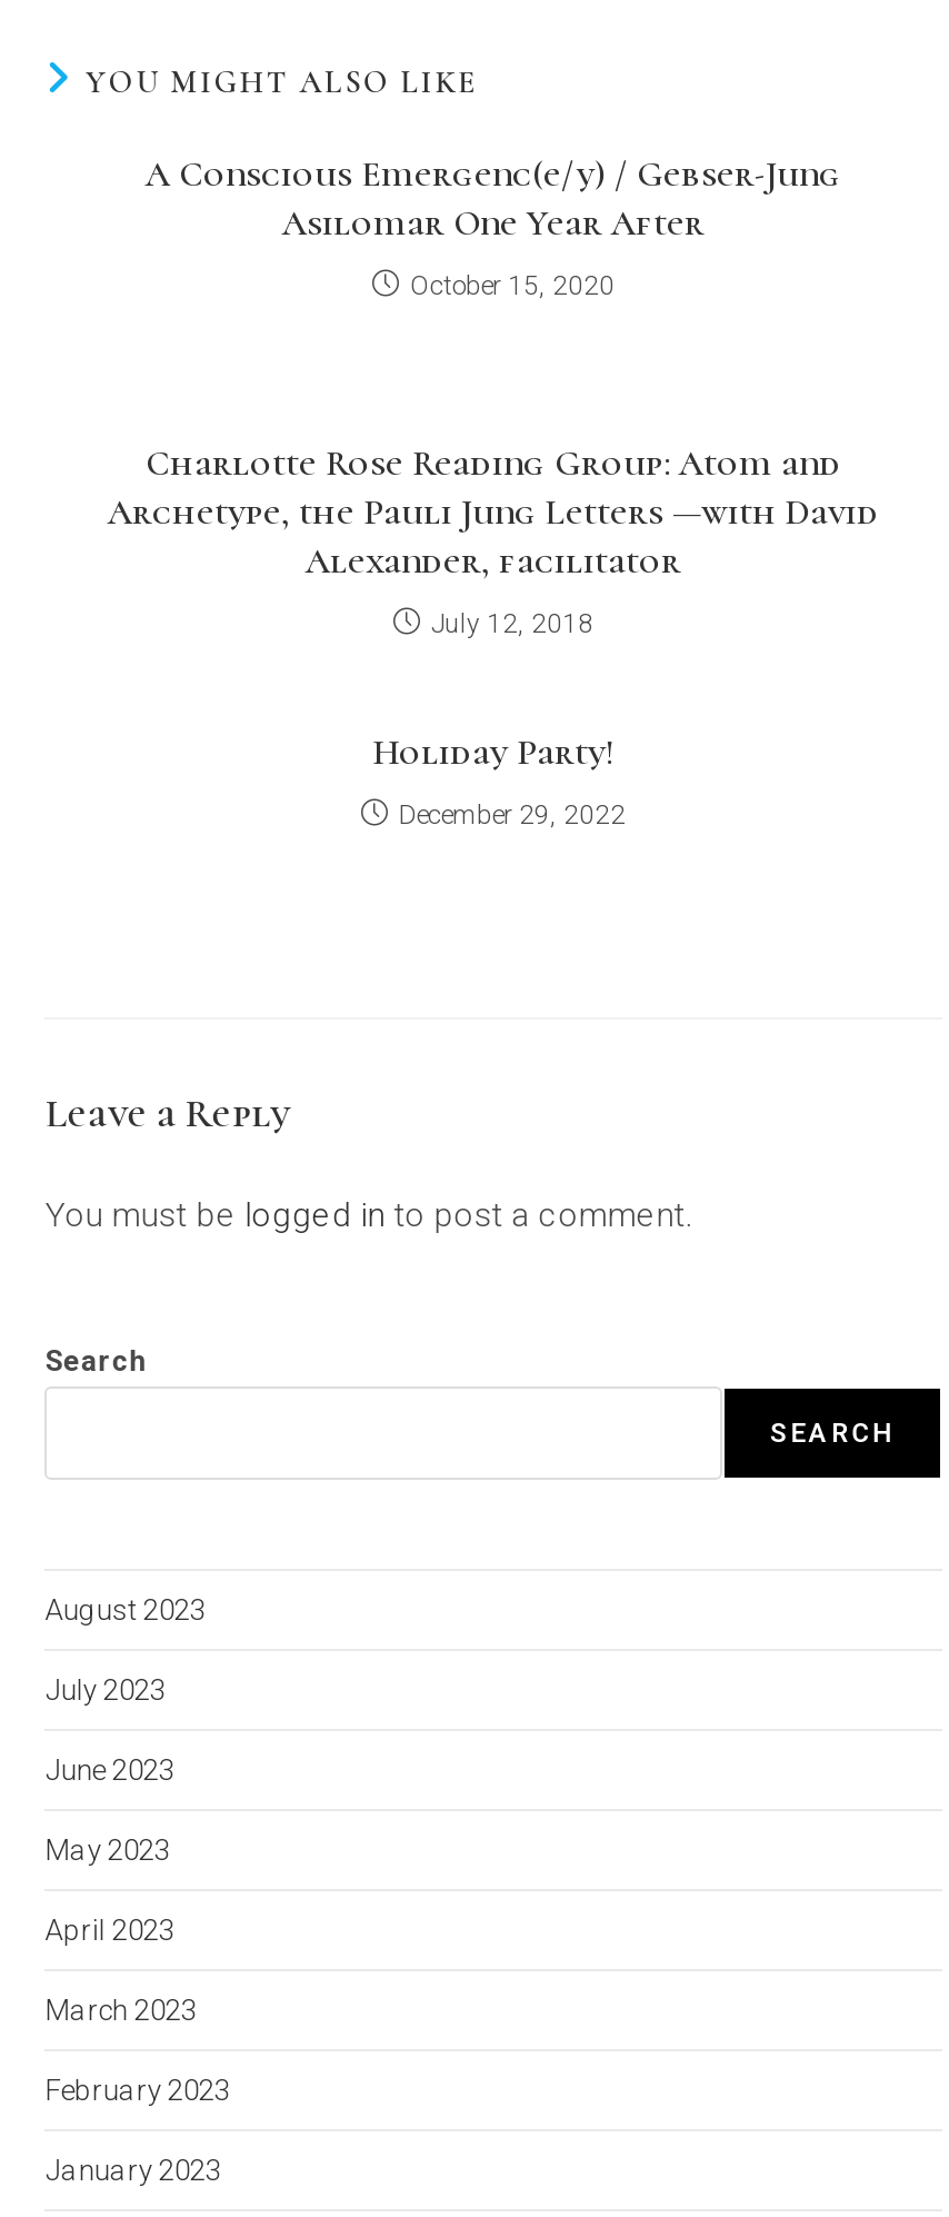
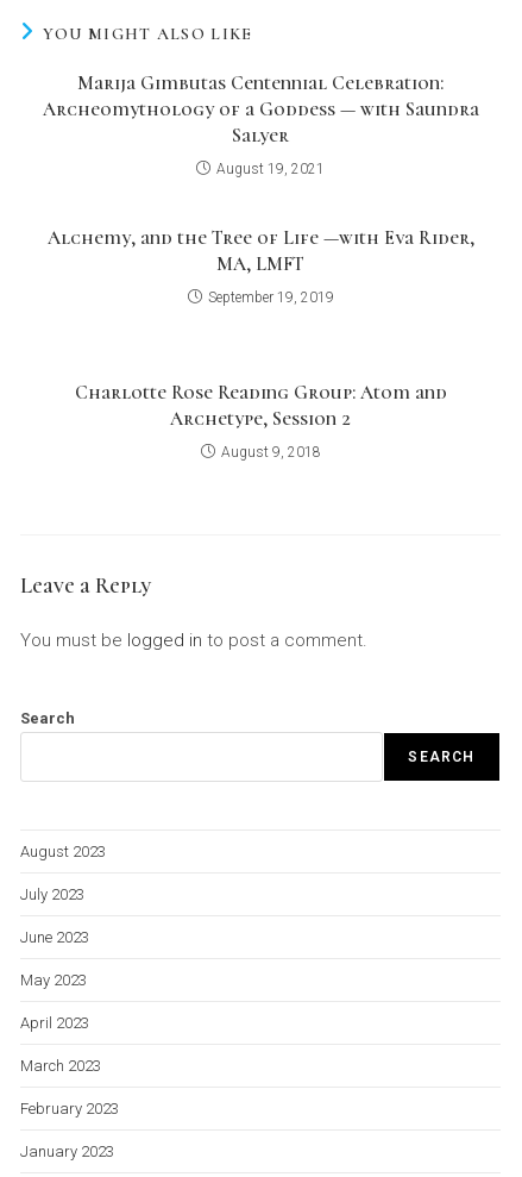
[146,152,841,301] A Conscious Emergenc(e/y) / Gebser-Jung | Asilomar One Year After | October 15, 2020 -> [42,71,479,306] Marija Gimbutas Centennial Celebration: | Archeomythology of a Goddess — with Saundra | Salyer | August 19, 2021 | Alchemy, and the Tree of Life —with Eva Rider, | MA, LMFT | September 19, 2019
moved [146,441,841,486] -> [74,381,446,405]: Charlotte Rose Reading Group: Atom and
[108,490,879,831] Archetype, the Pauli Jung Letters —with David | Alexander, facilitator | July 12, 2018 | Holiday Party! | December 29, 2022 -> [170,407,351,461] Archetype, Session 2 | August 9, 2018

